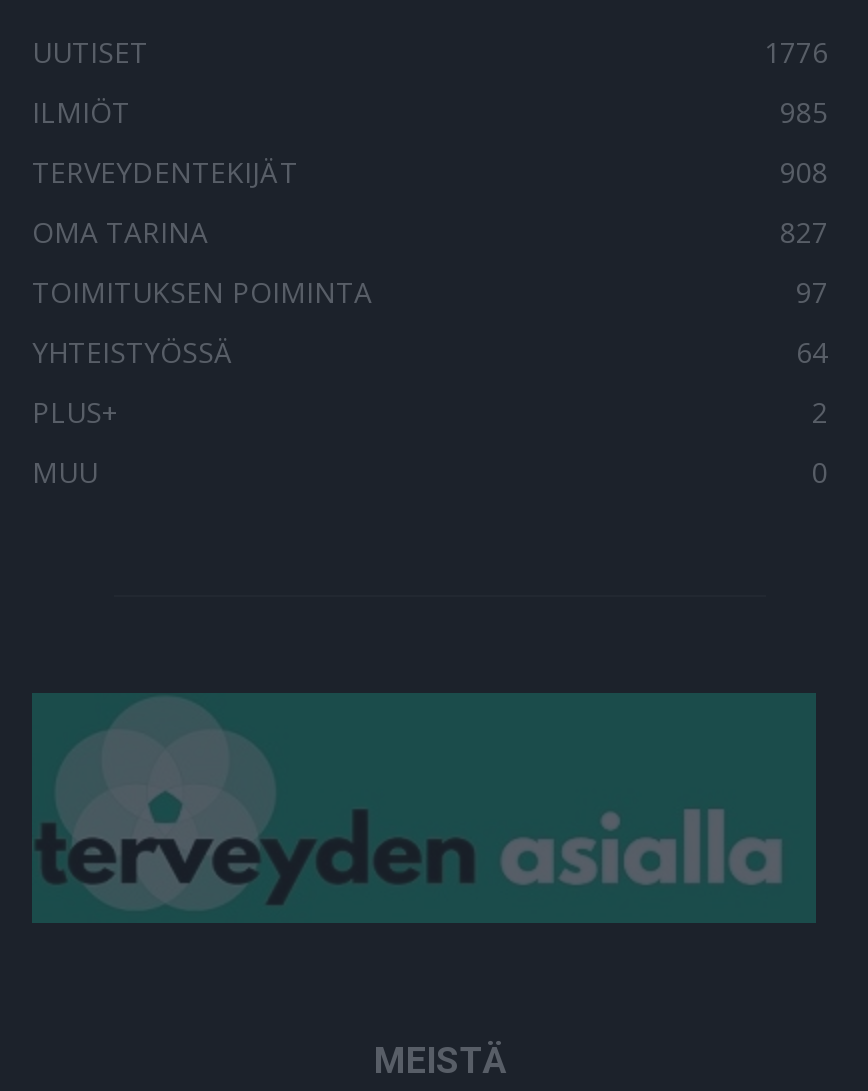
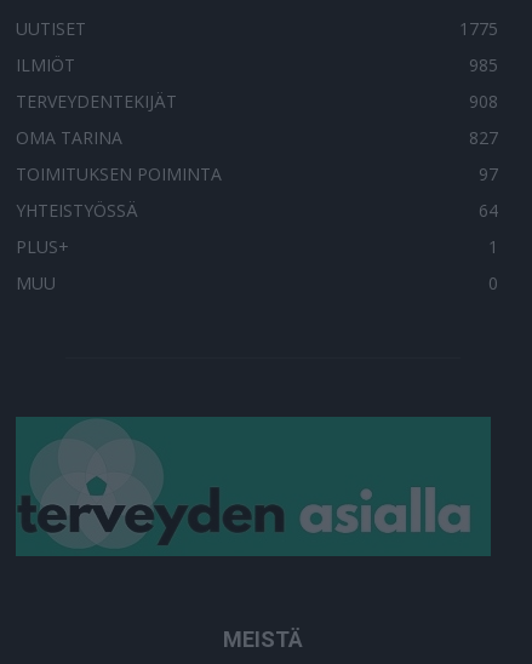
[764,32,828,70] 1776 -> [459,17,498,40] 1775
[812,392,828,430] 2 -> [488,235,498,258] 1

